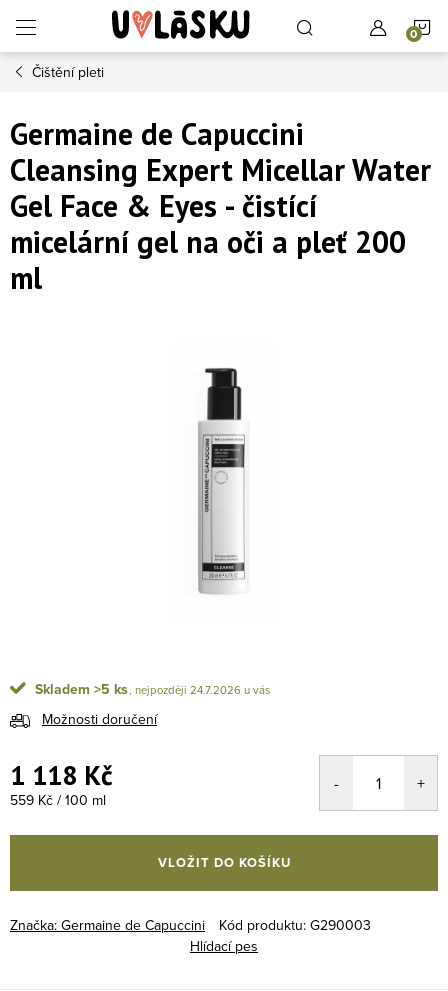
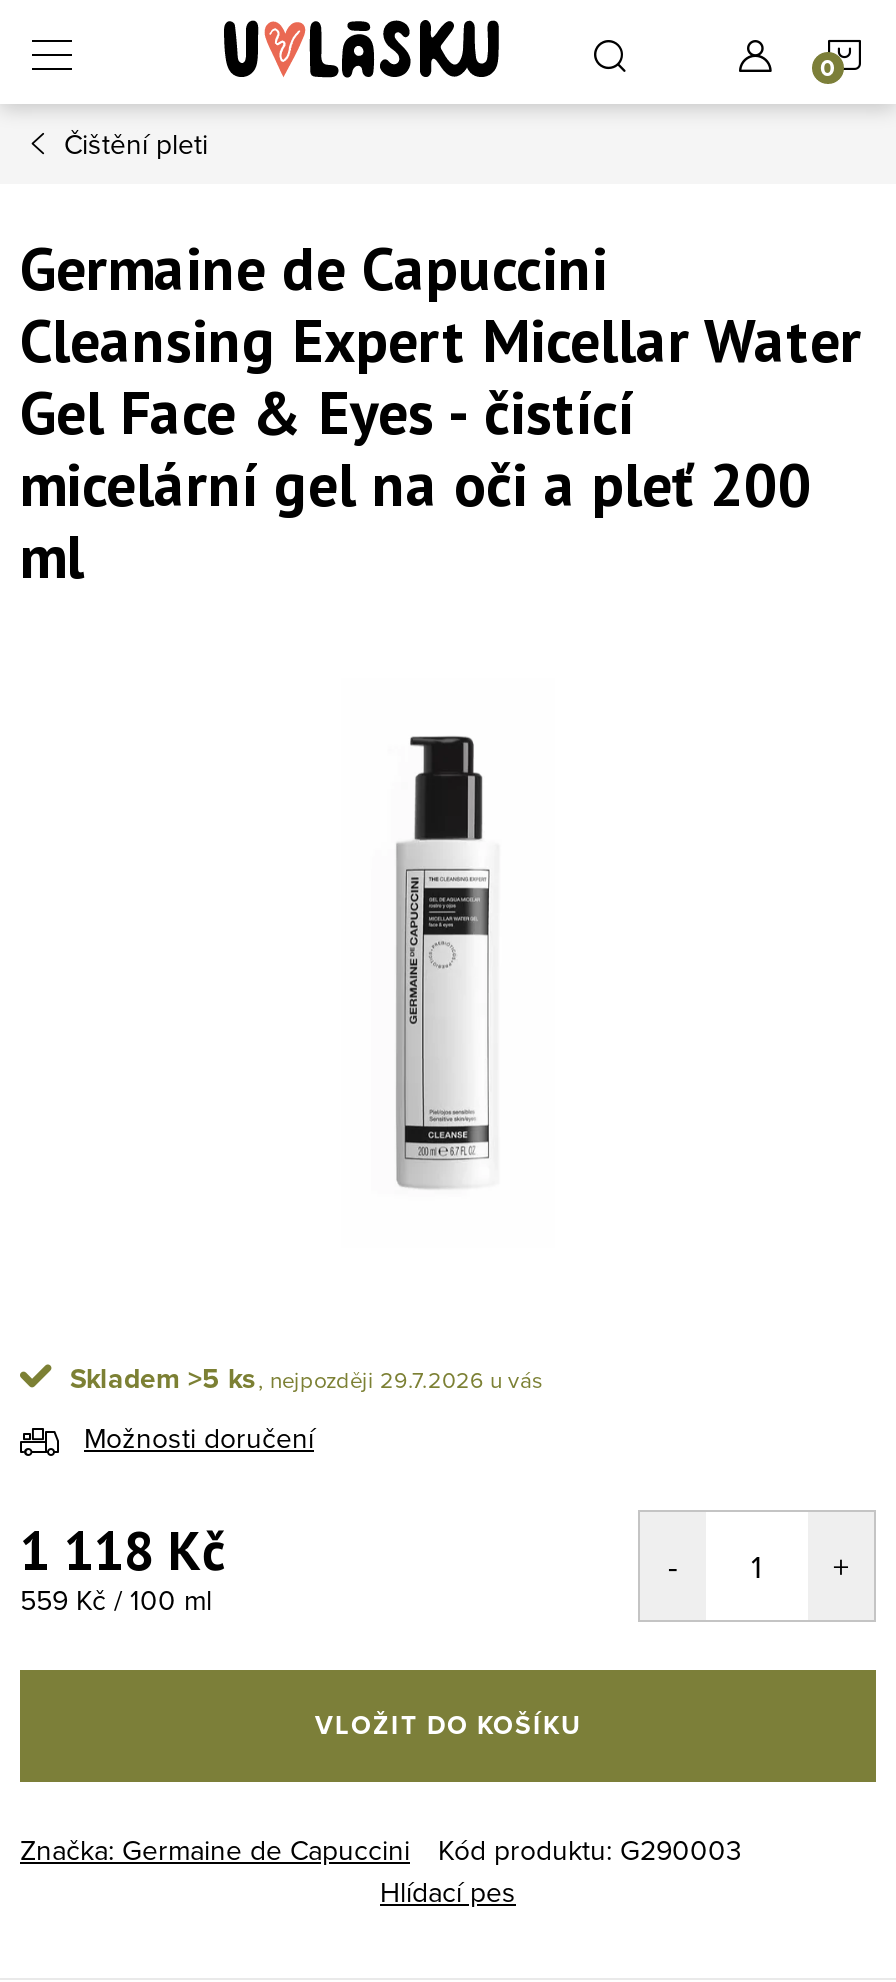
[187,682,244,698] 24.7.2026 -> [374,1364,490,1396] 29.7.2026

